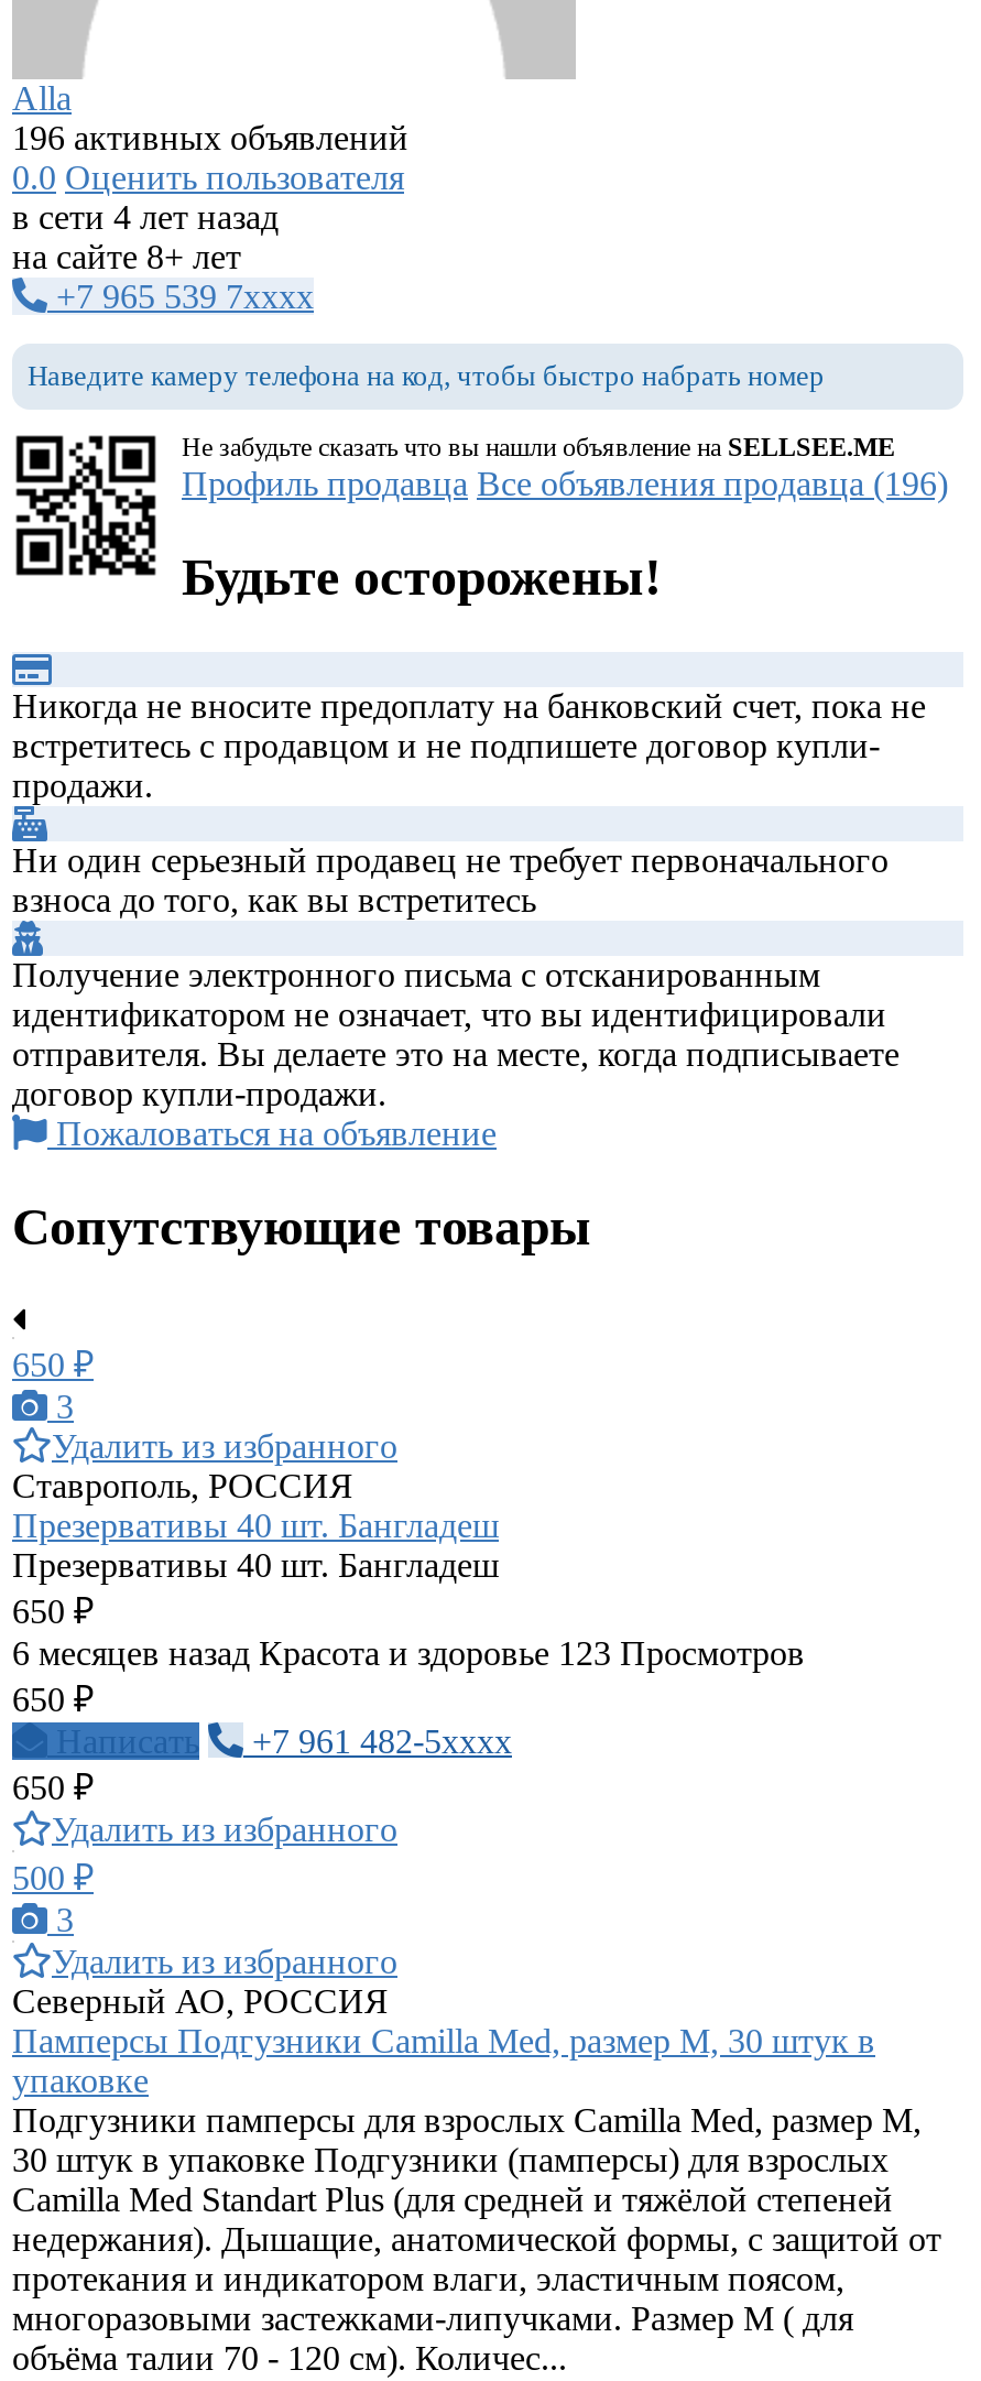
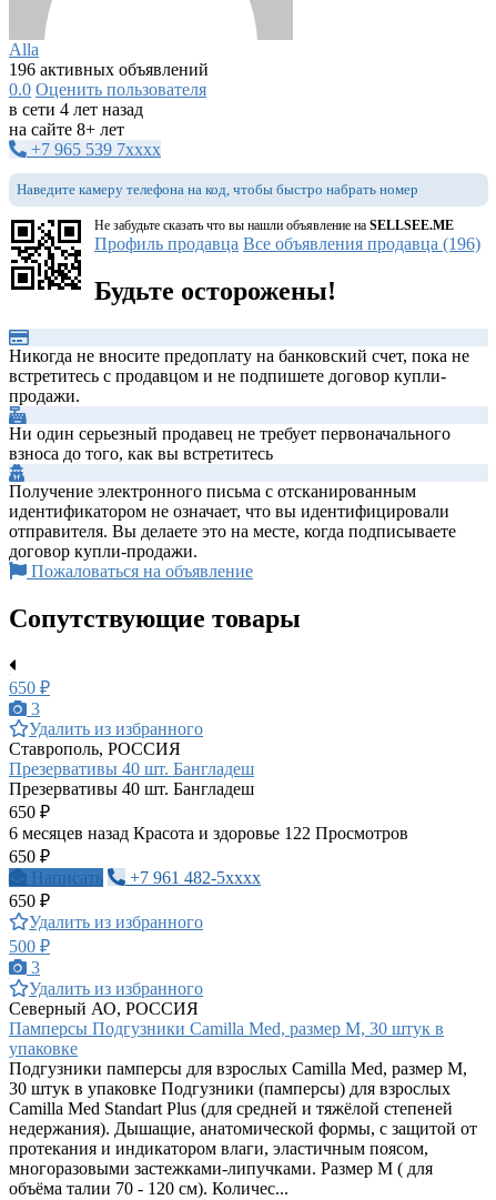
[12,1634,805,1672] 6 месяцев назад Красота и здоровье 123 Просмотров -> [9,824,408,843] 6 месяцев назад Красота и здоровье 122 Просмотров

